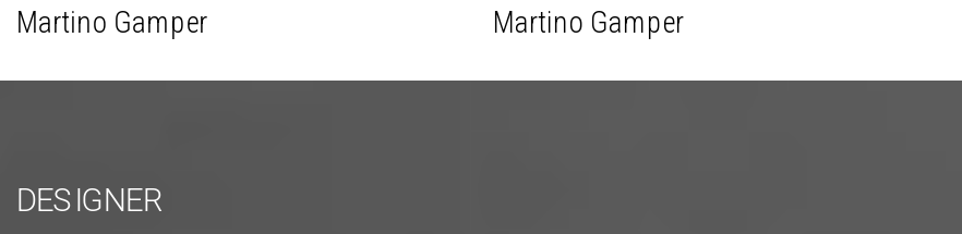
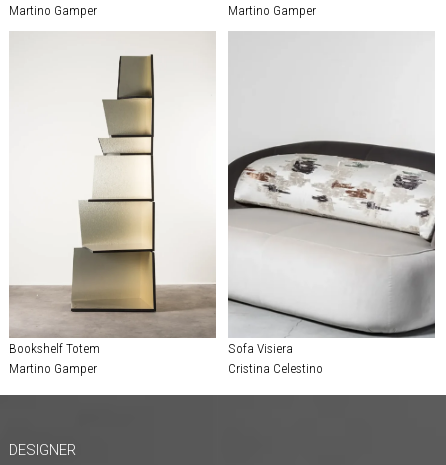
none -> [9,31,217,376] [image] | Bookshelf Totem | Martino Gamper
none -> [227,31,436,376] [image] | Sofa Visiera | Cristina Celestino

